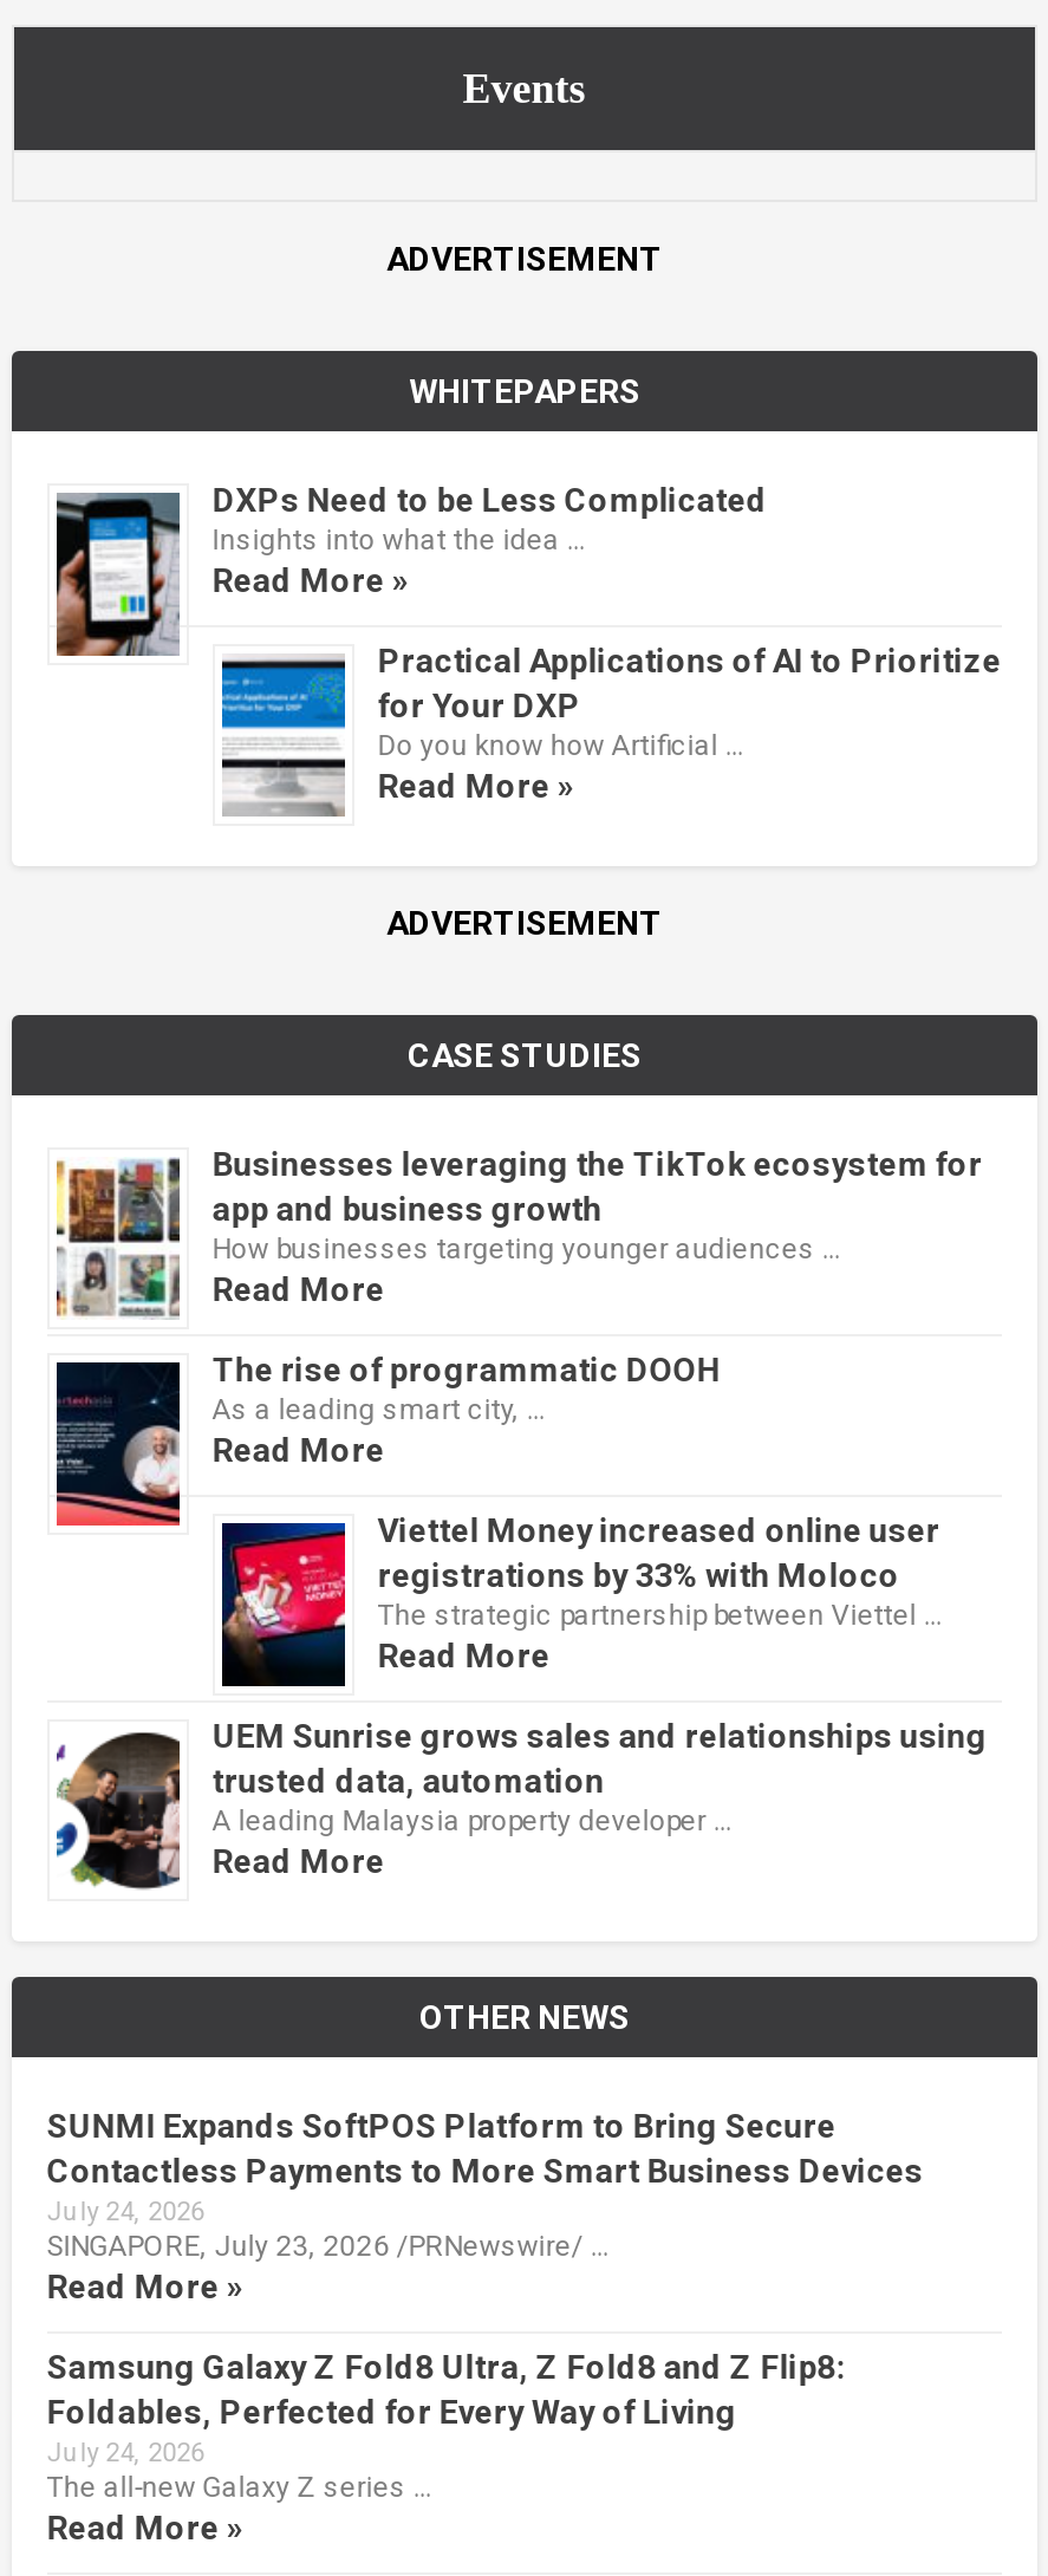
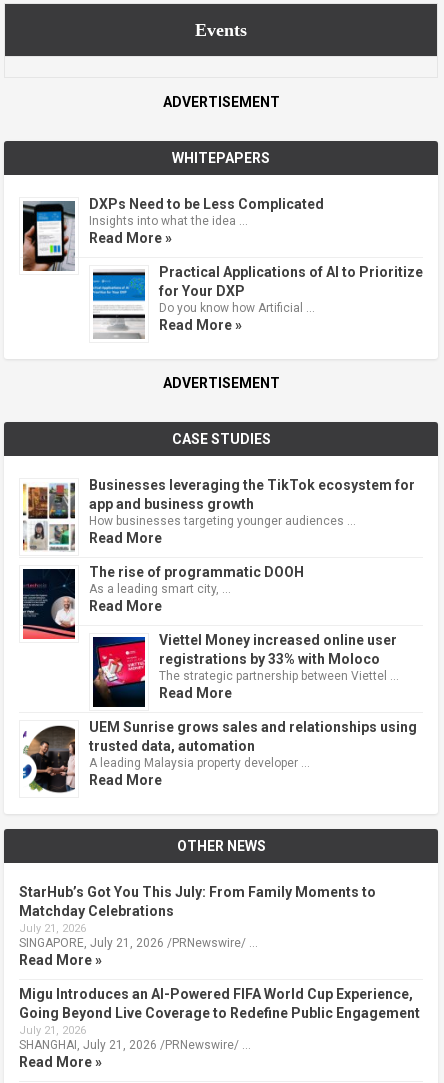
[47,2106,923,2262] SUNMI Expands SoftPOS Platform to Bring Secure | Contactless Payments to More Smart Business Devices | July 24, 2026 | SINGAPORE, July 23, 2026 /PRNewswire/ … -> [19,884,376,950] StarHub’s Got You This July: From Family Moments to | Matchday Celebrations | July 21, 2026 | SINGAPORE, July 21, 2026 /PRNewswire/ …
[47,2347,845,2503] Samsung Galaxy Z Fold8 Ultra, Z Fold8 and Z Flip8: | Foldables, Perfected for Every Way of Living | July 24, 2026 | The all-new Galaxy Z series … -> [19,986,420,1052] Migu Introduces an AI-Powered FIFA World Cup Experience, | Going Beyond Live Coverage to Redefine Public Engagement | July 21, 2026 | SHANGHAI, July 21, 2026 /PRNewswire/ …

